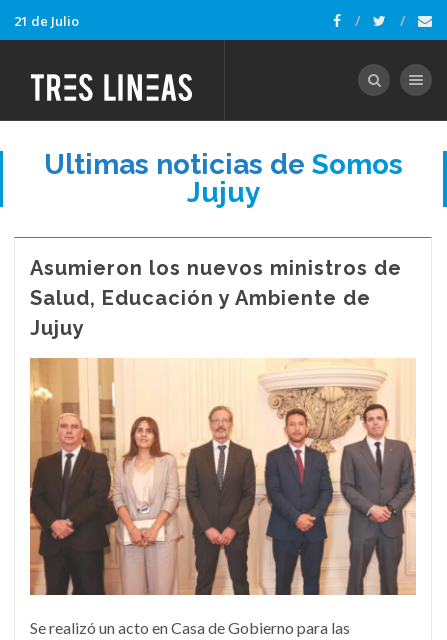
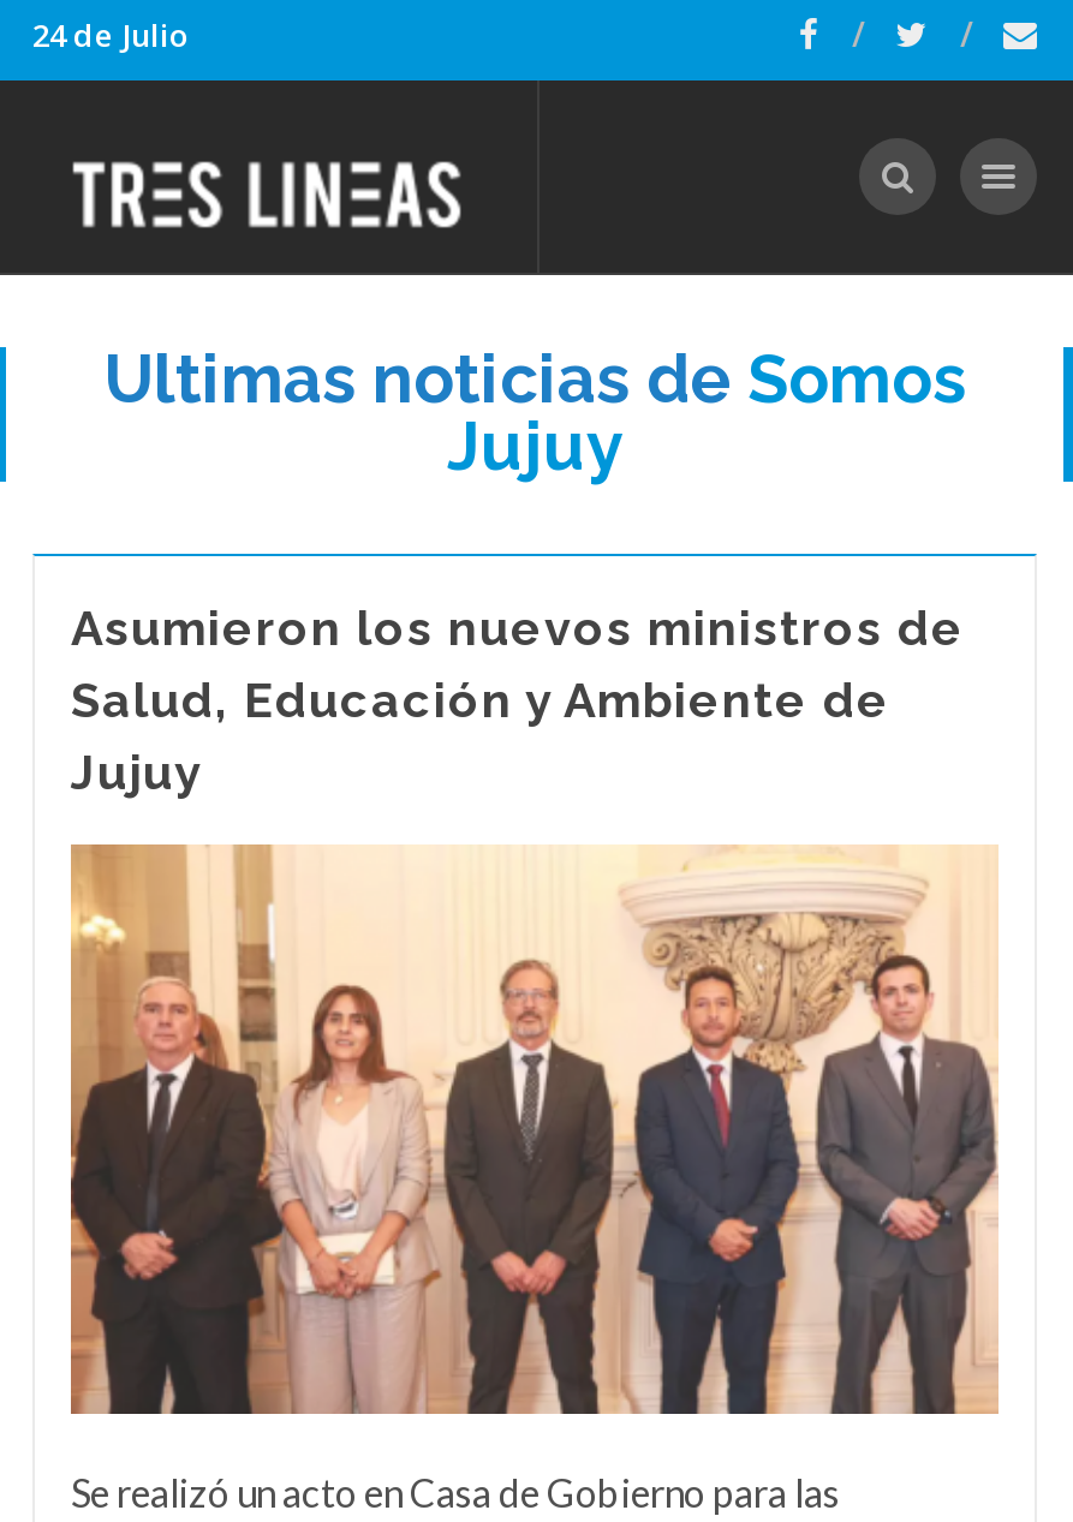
[14,12,79,30] 21 de Julio -> [32,13,189,56] 24 de Julio

